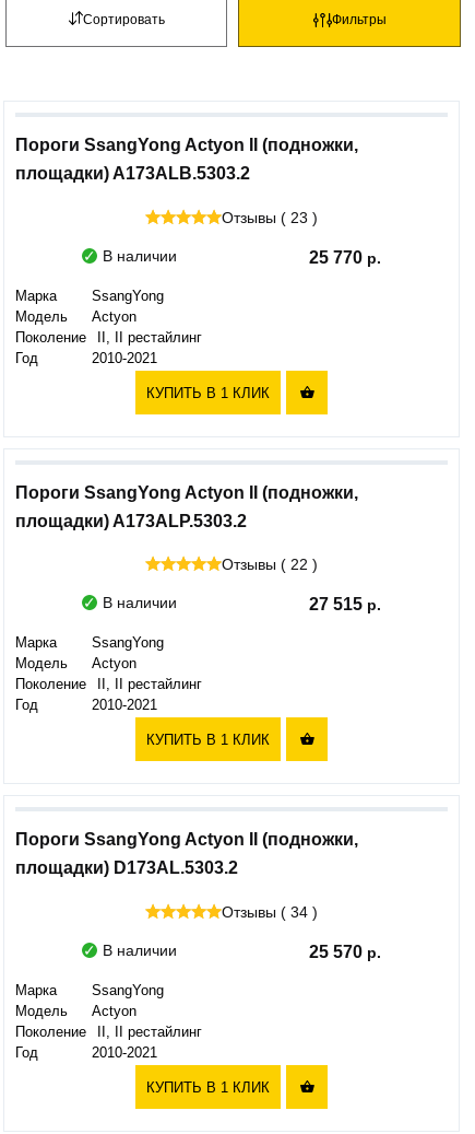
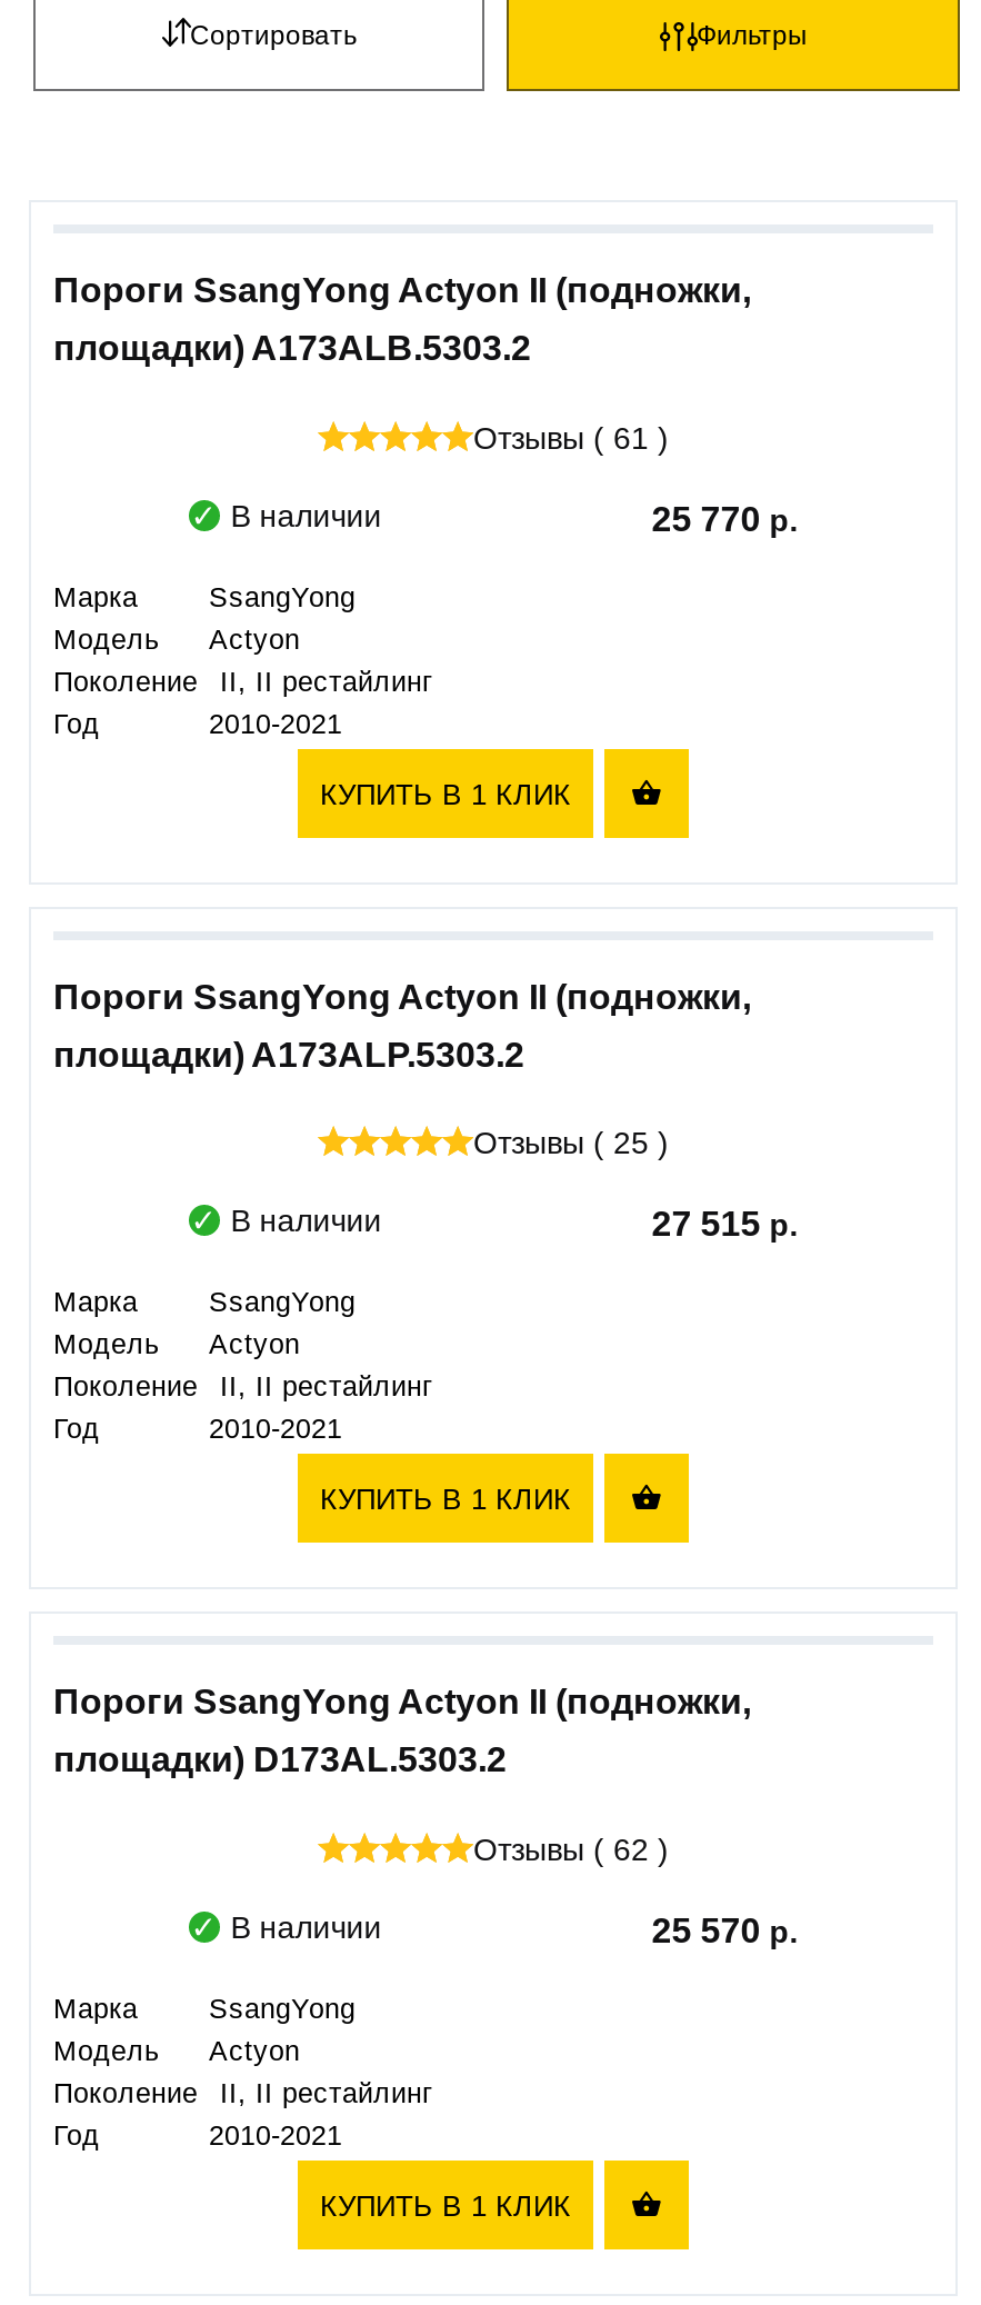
[222,208,318,226] Отзывы ( 23 ) -> [473,419,669,455] Отзывы ( 61 )
[222,556,318,573] Отзывы ( 22 ) -> [473,1125,669,1161] Отзывы ( 25 )
[222,903,318,920] Отзывы ( 34 ) -> [473,1831,669,1866] Отзывы ( 62 )

